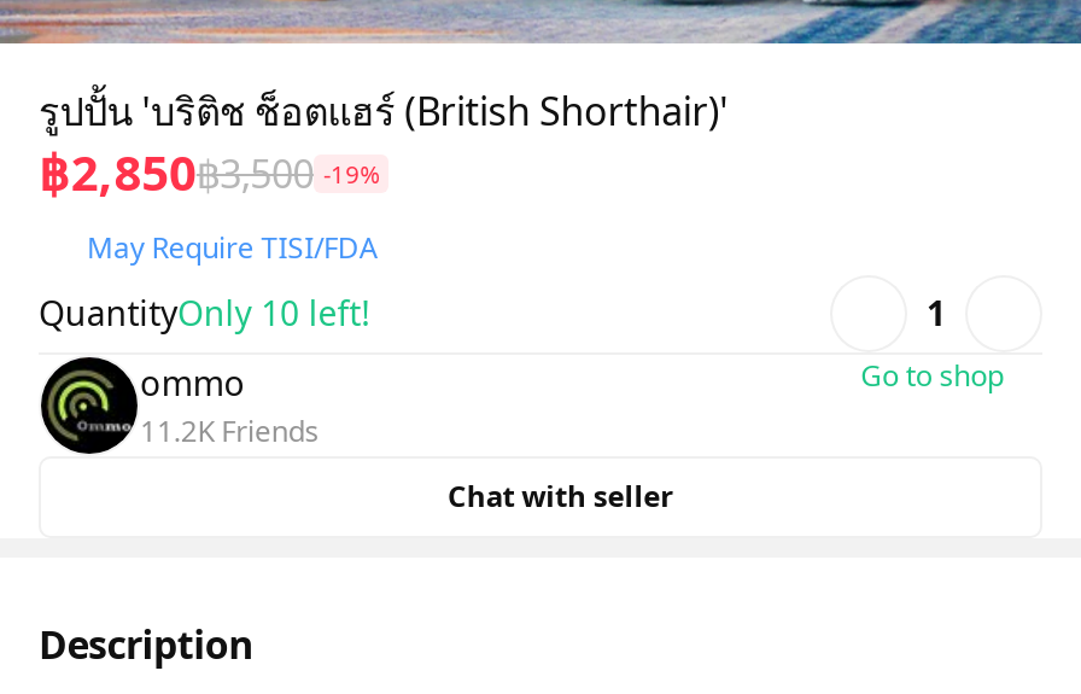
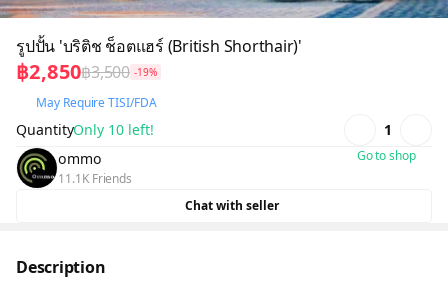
[140,410,319,451] 11.2K Friends -> [58,170,132,187] 11.1K Friends

